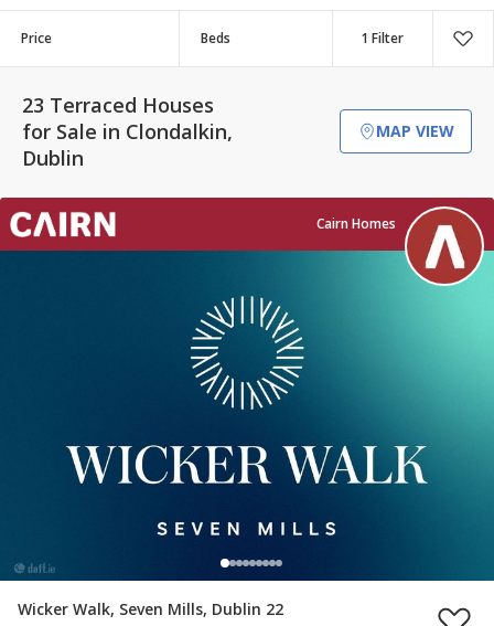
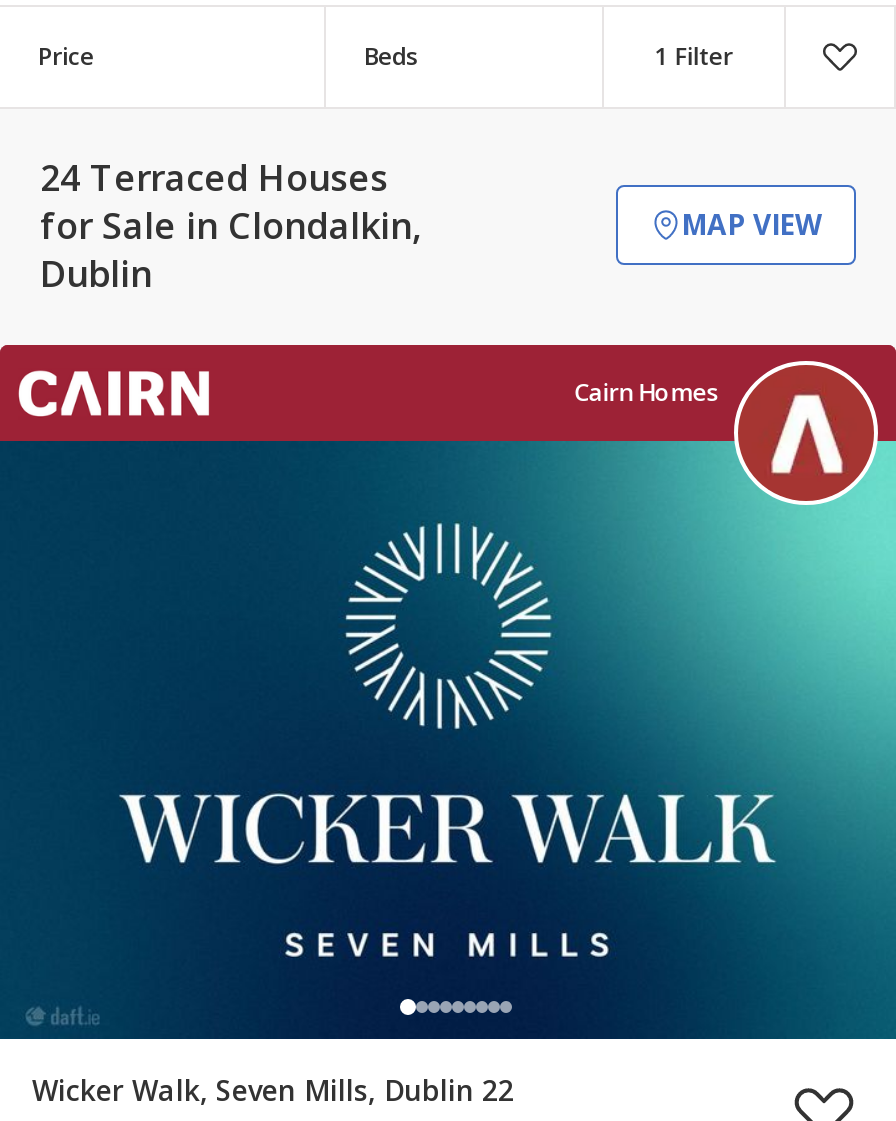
[22,92,214,118] 23 Terraced Houses -> [40,153,388,201] 24 Terraced Houses

